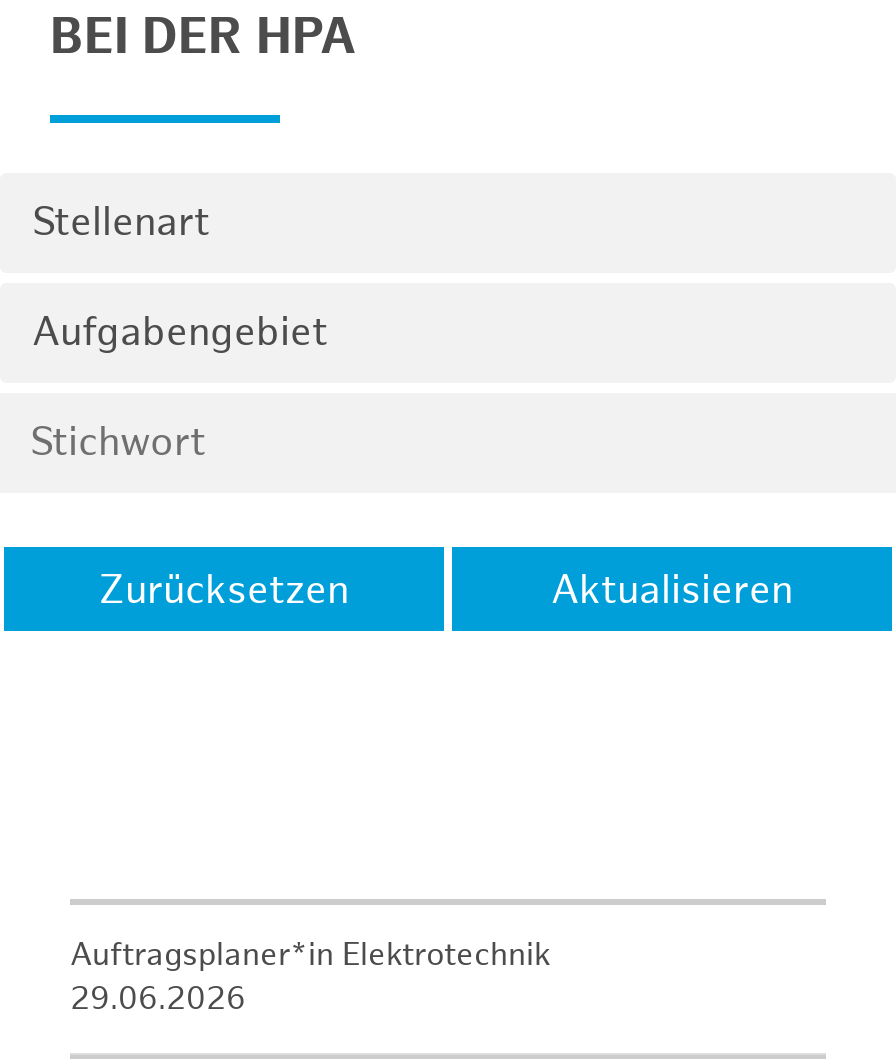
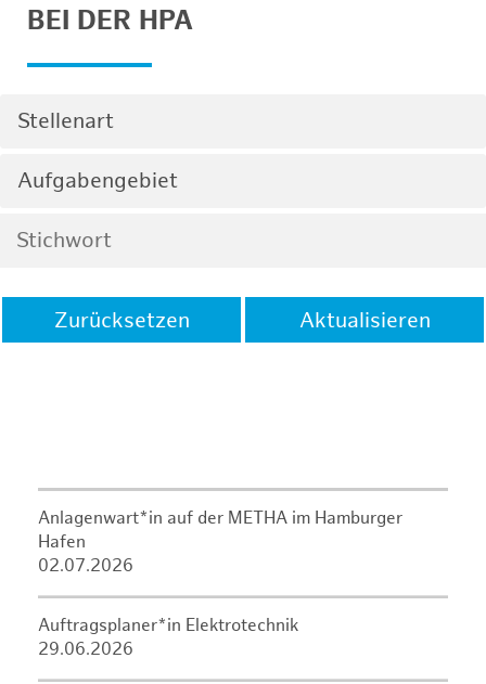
none -> [38,509,402,577] Anlagenwart*in auf der METHA im Hamburger | Hafen | 02.07.2026

